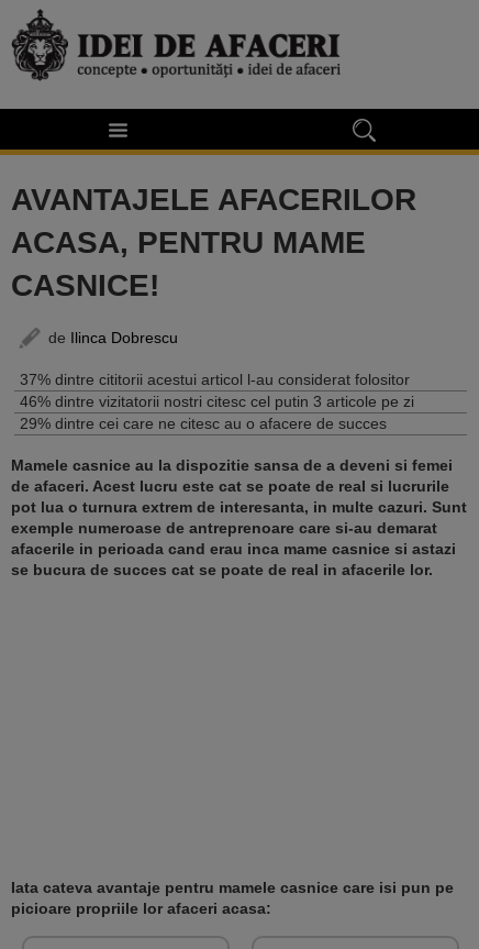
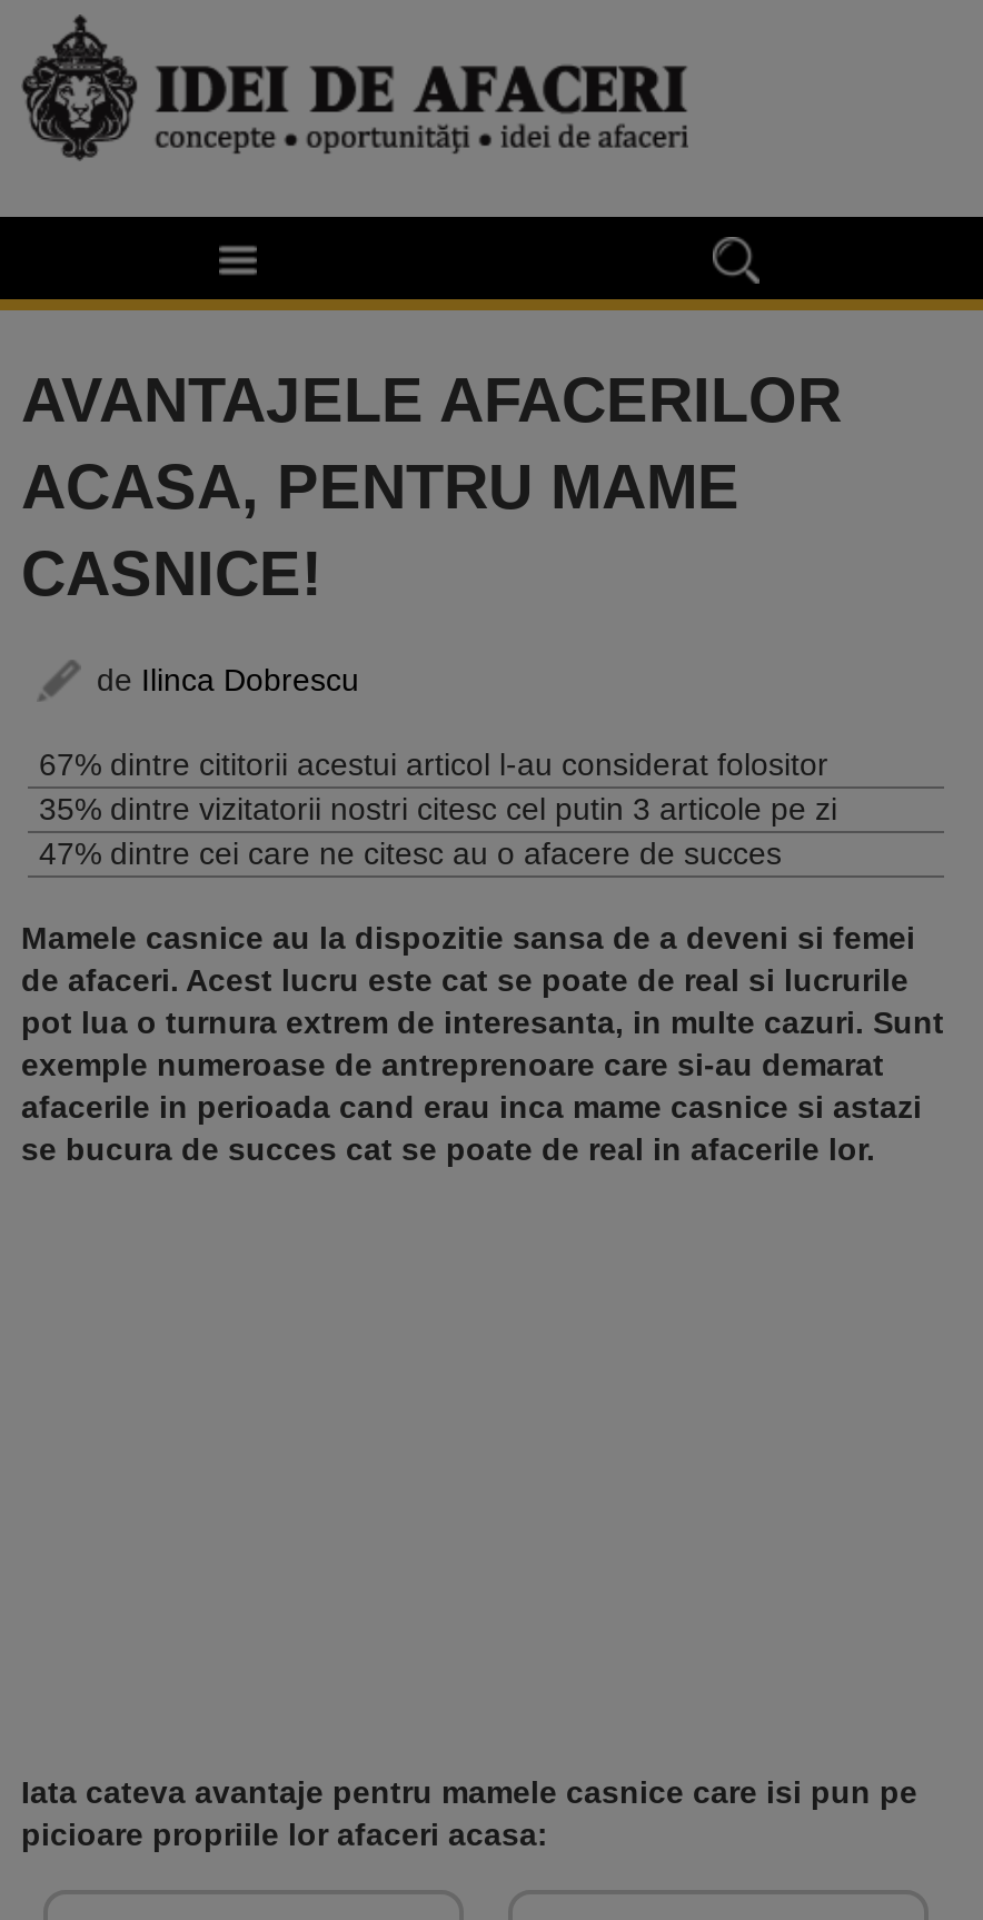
[20,370,410,388] 37% dintre cititorii acestui articol l-au considerat folositor -> [39,746,828,782] 67% dintre cititorii acestui articol l-au considerat folositor
[20,392,414,410] 46% dintre vizitatorii nostri citesc cel putin 3 articole pe zi -> [39,790,837,826] 35% dintre vizitatorii nostri citesc cel putin 3 articole pe zi
[20,414,387,432] 29% dintre cei care ne citesc au o afacere de succes -> [39,835,782,871] 47% dintre cei care ne citesc au o afacere de succes

